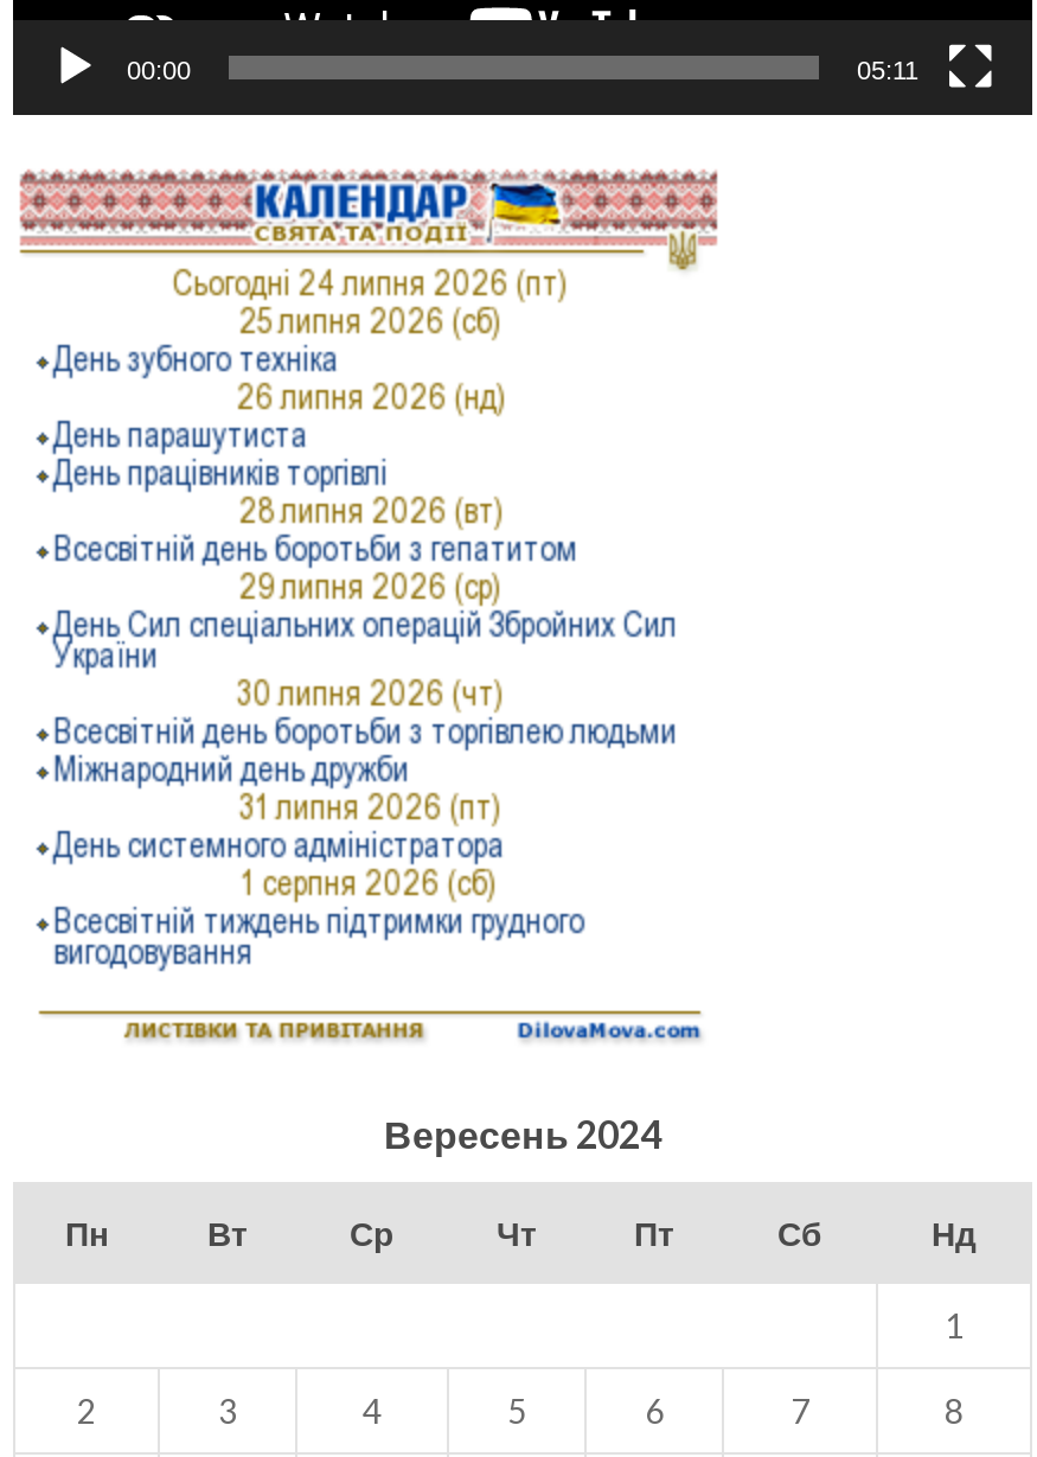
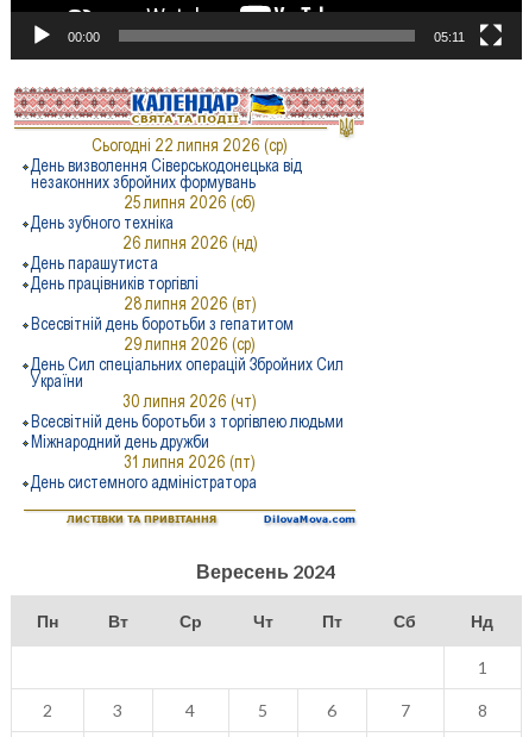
[34,276,677,973] [image] -> [21,140,344,492] [image]

